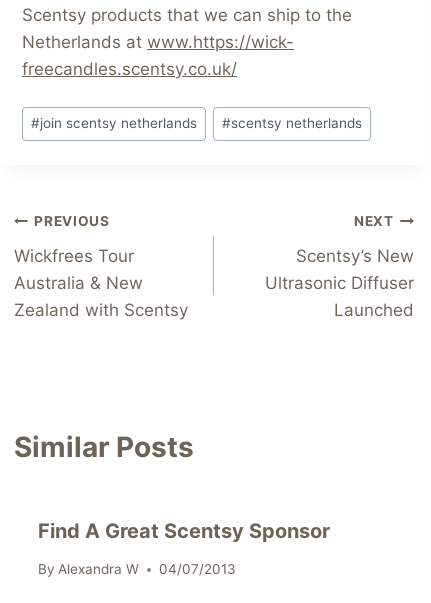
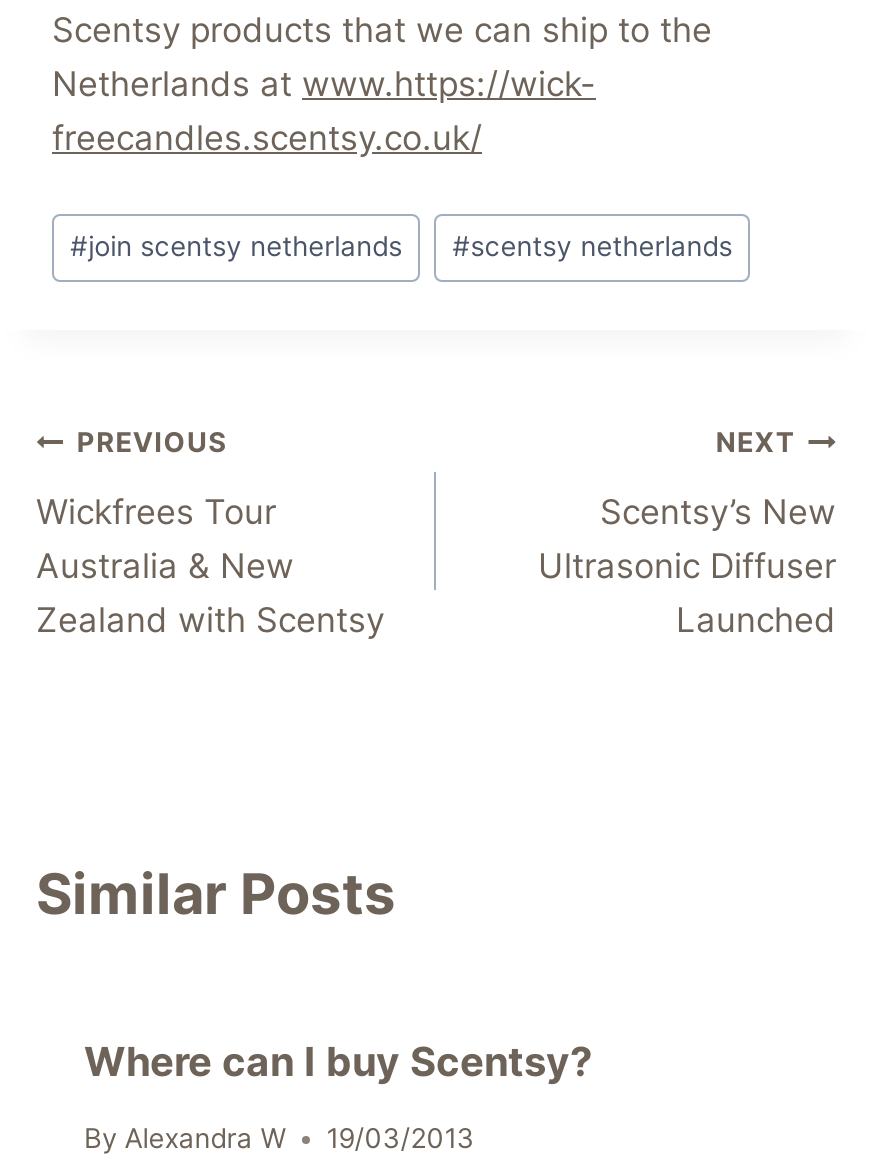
[38,519,330,543] Find A Great Scentsy Sponsor -> [84,1037,592,1085] Where can I buy Scentsy?
[38,561,236,577] By Alexandra W 04/07/2013 -> [84,1123,474,1155] By Alexandra W 19/03/2013

